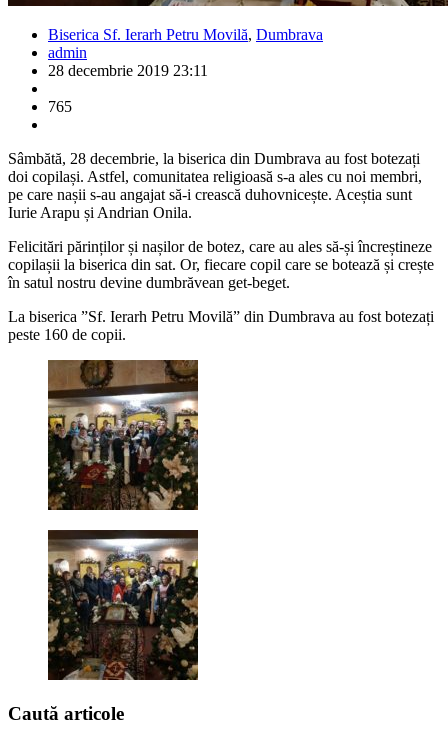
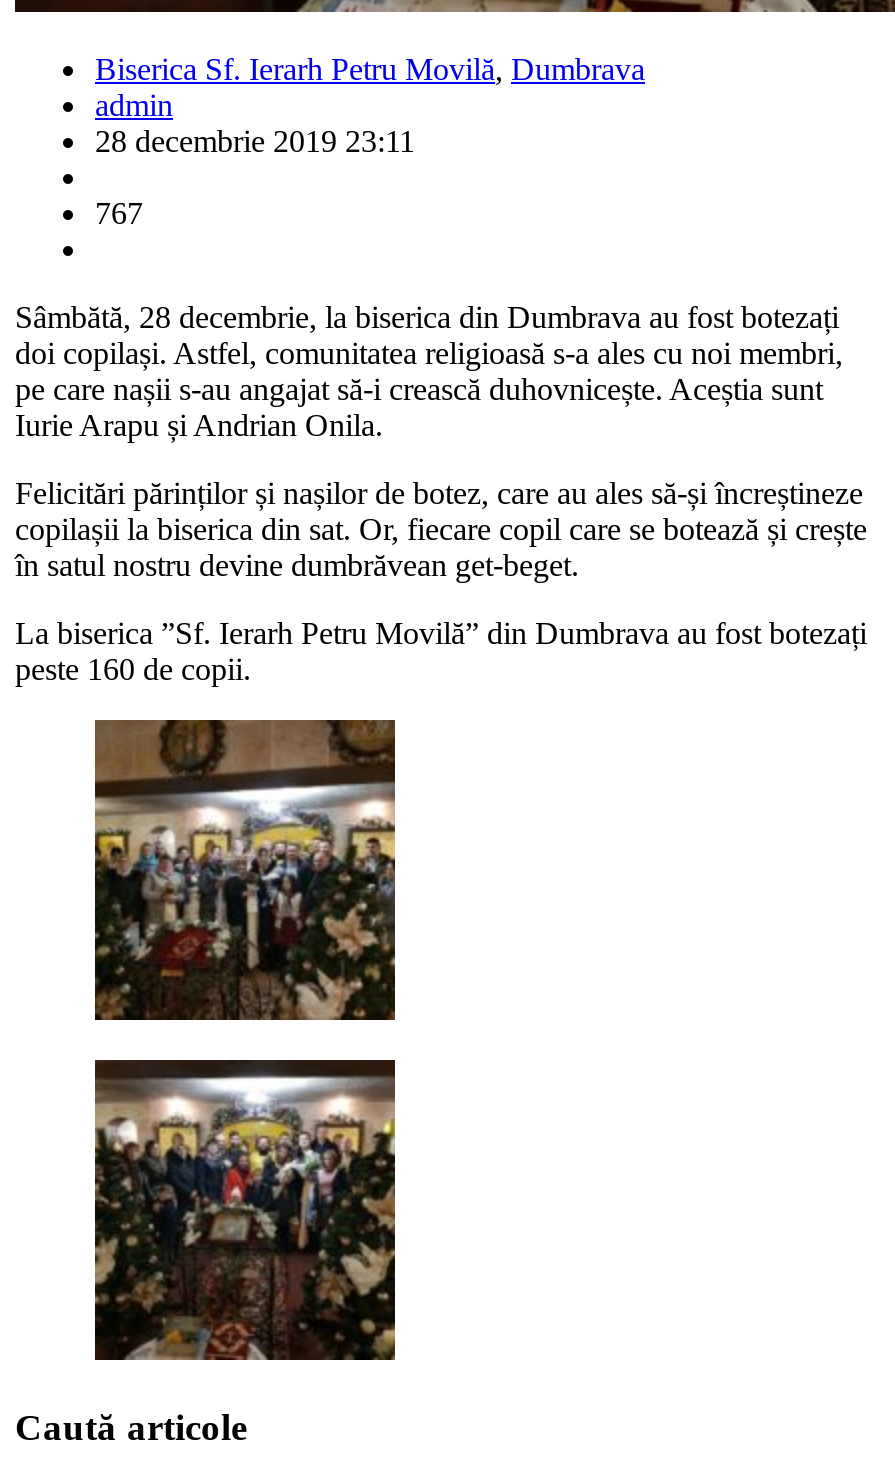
[48,98,72,115] 765 -> [95,197,143,231] 767

